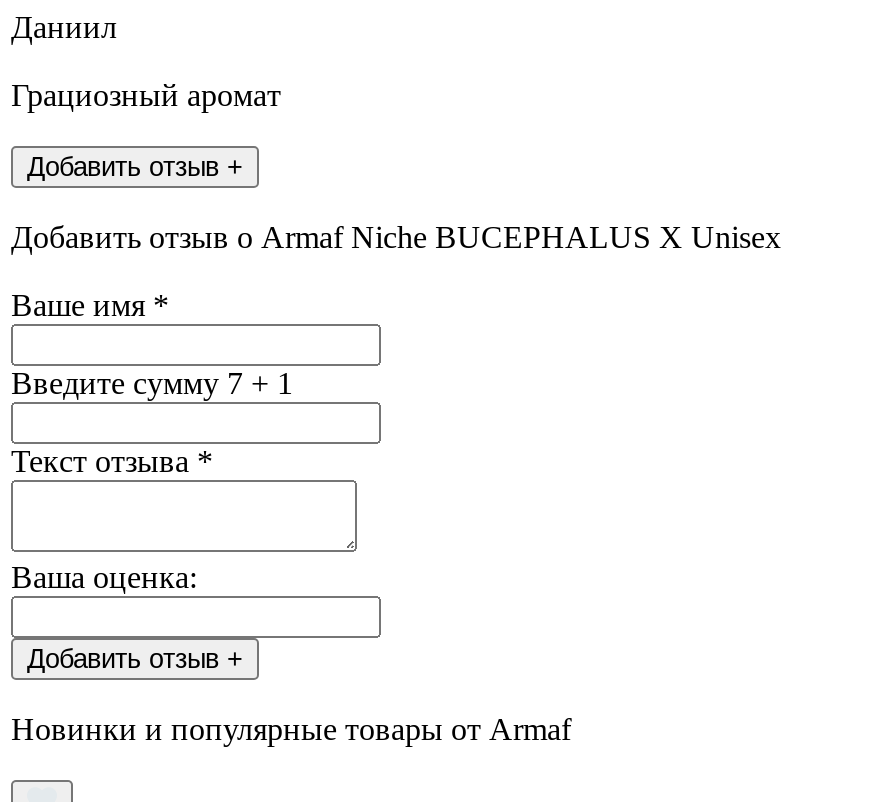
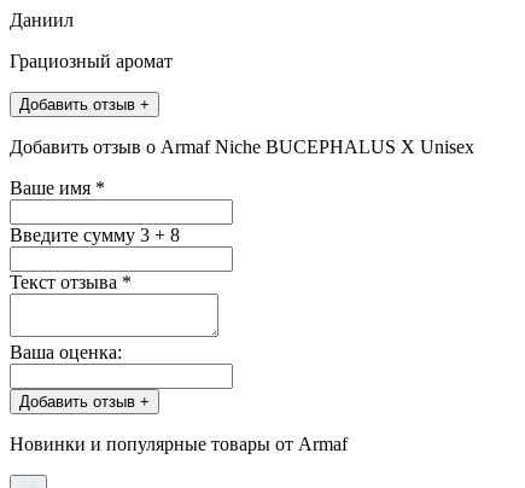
[11,367,293,401] Введите сумму 7 + 1 -> [10,225,180,246] Введите сумму 3 + 8

